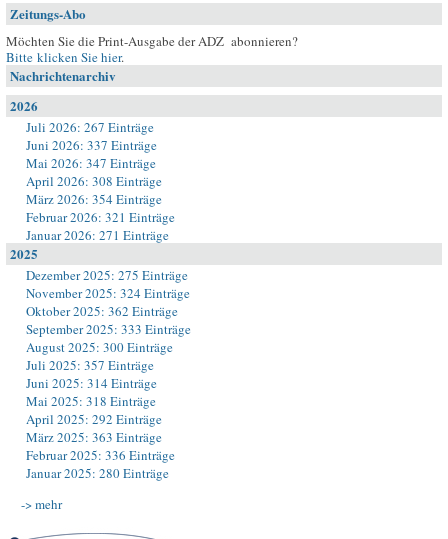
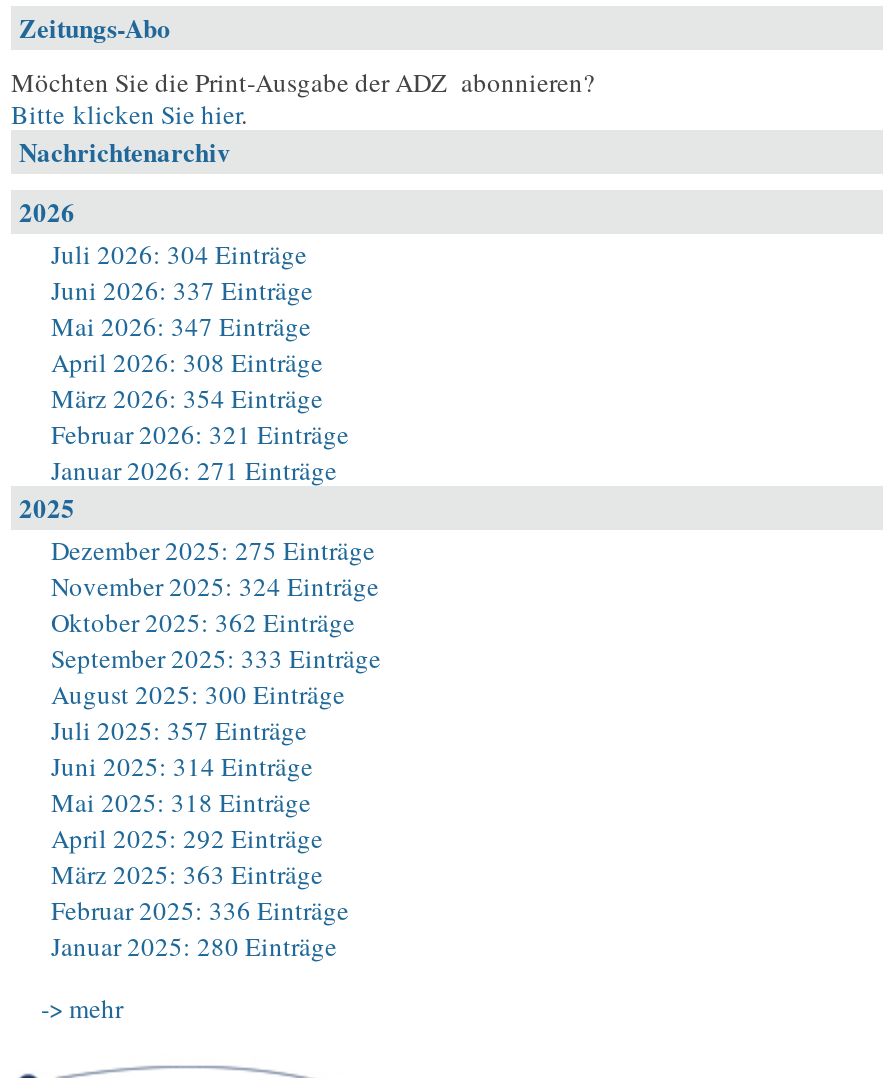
[26,118,154,136] Juli 2026: 267 Einträge -> [51,236,307,272] Juli 2026: 304 Einträge

